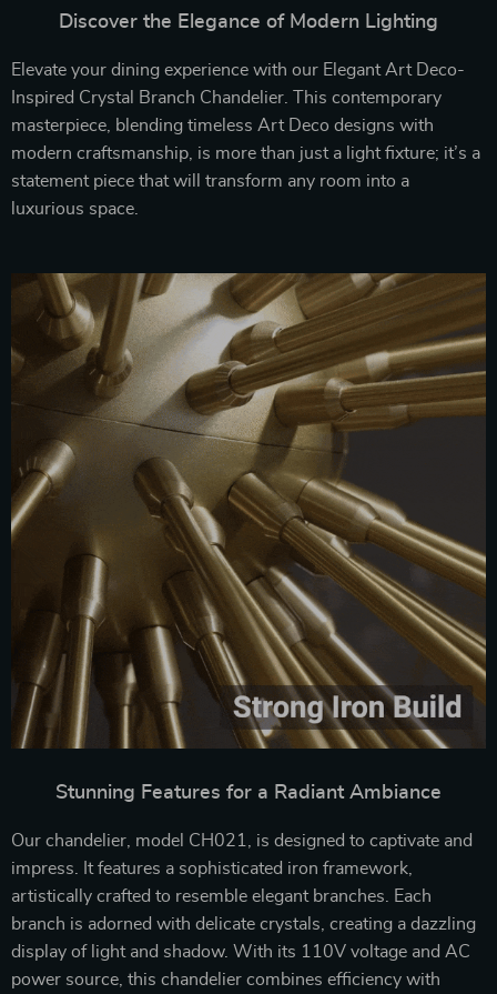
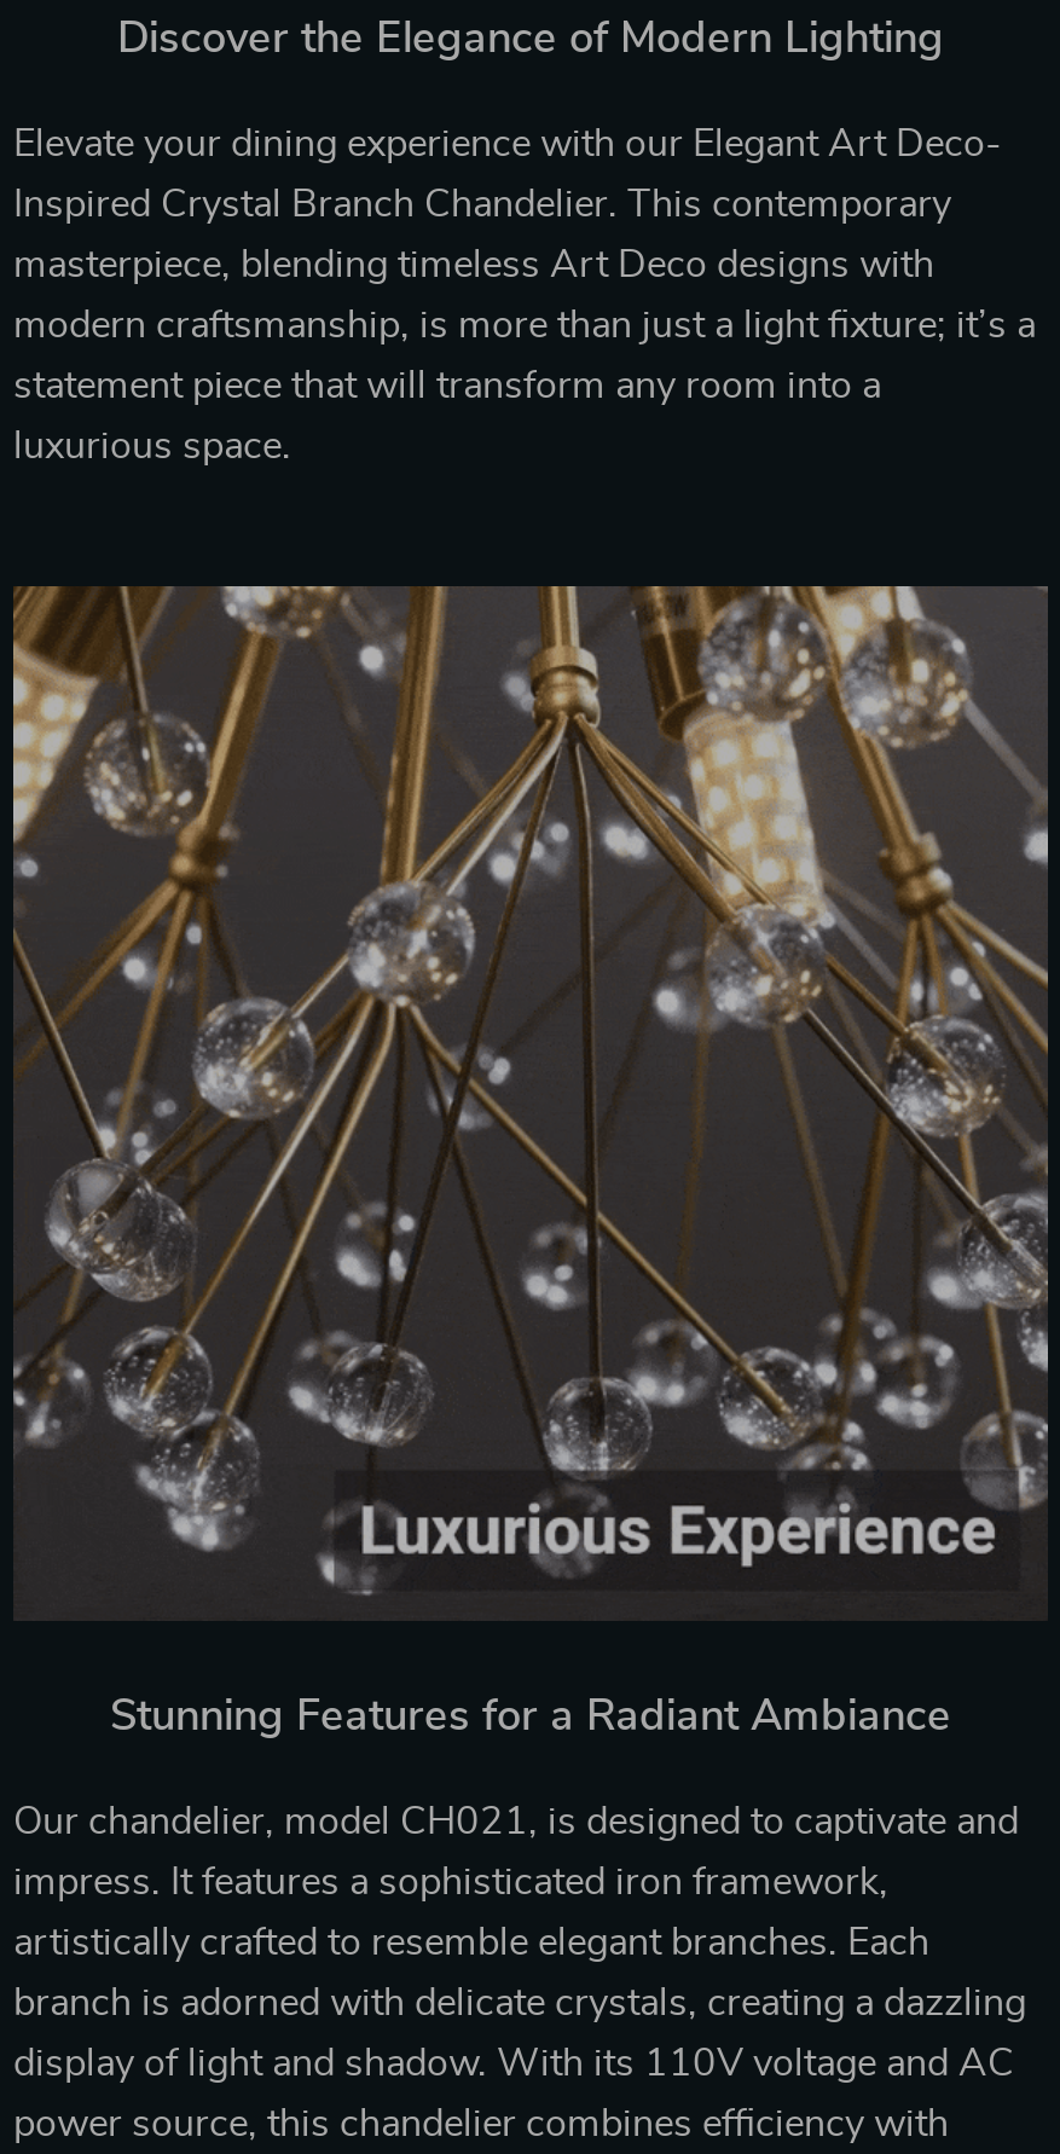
[10,272,487,750] [image] -> [11,584,1050,1621] [image]

